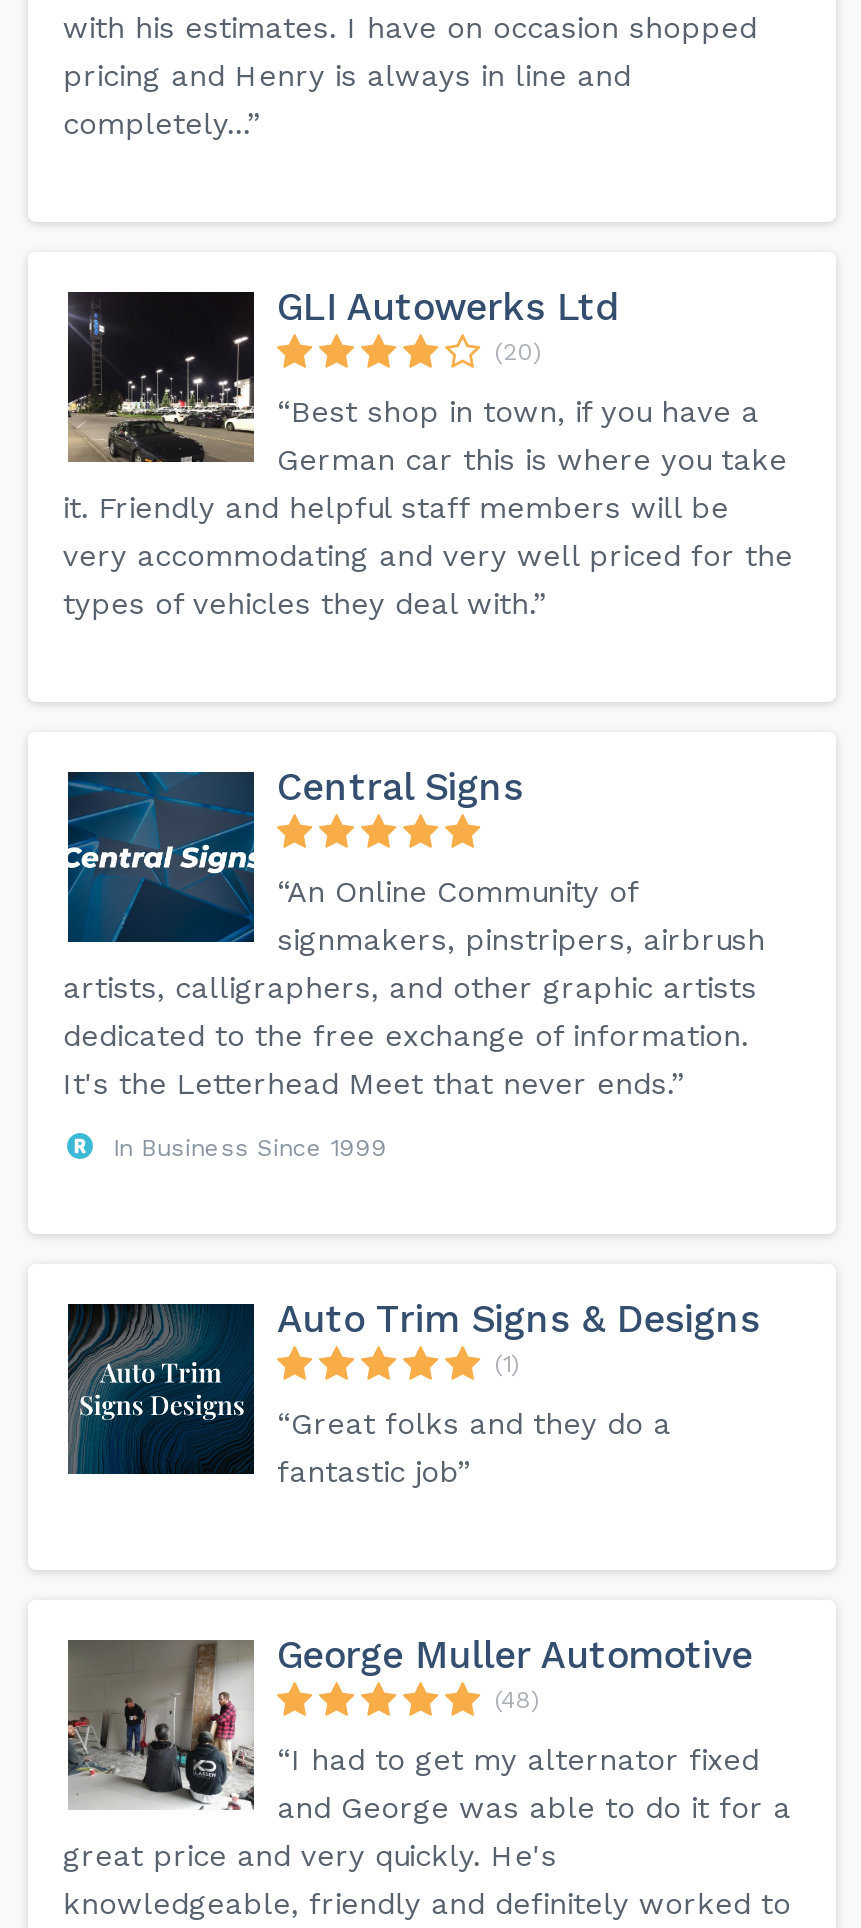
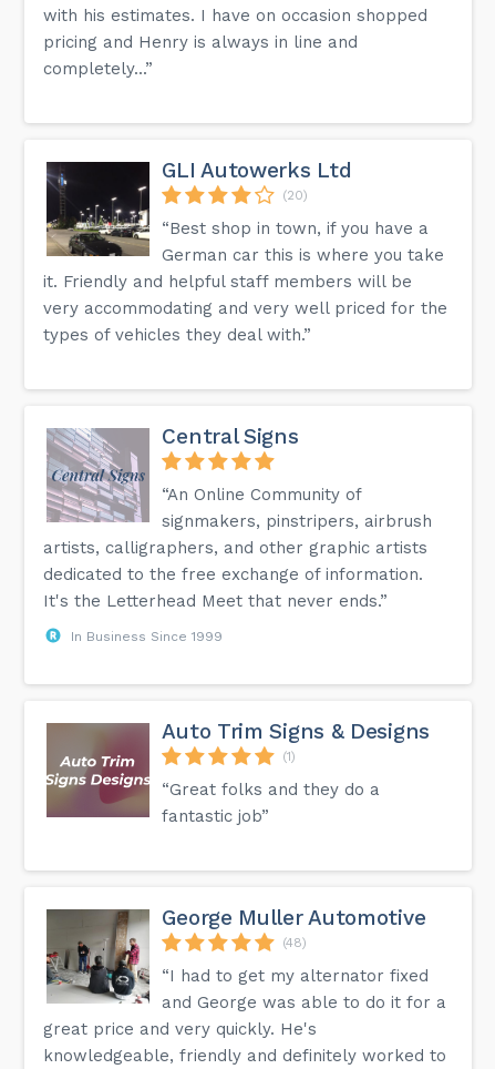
[66,770,256,944] [image] -> [47,428,149,522] [image]
[66,1302,256,1476] [image] -> [45,722,151,818] [image]

